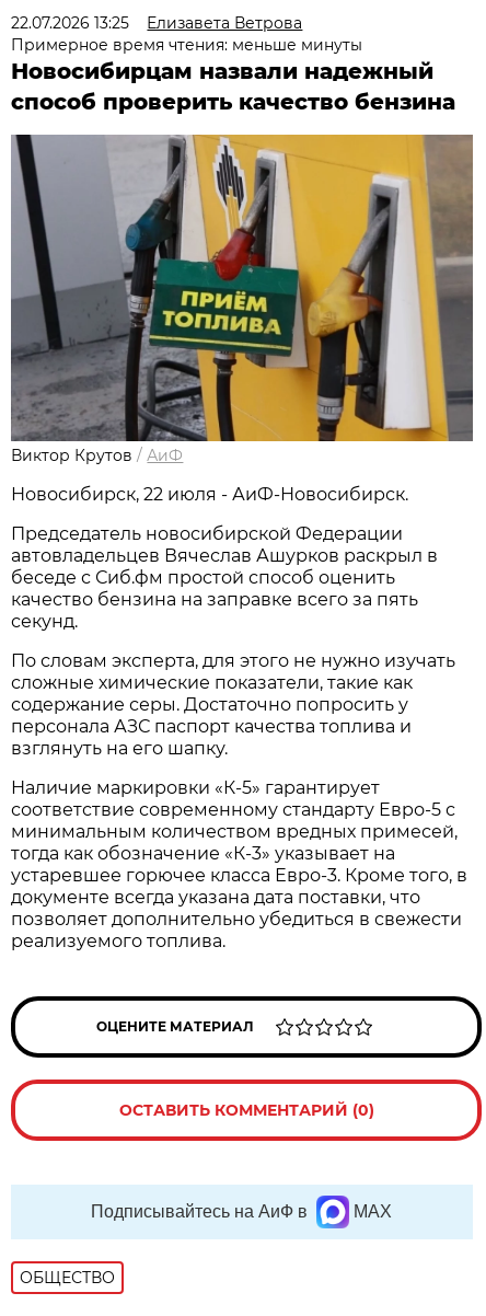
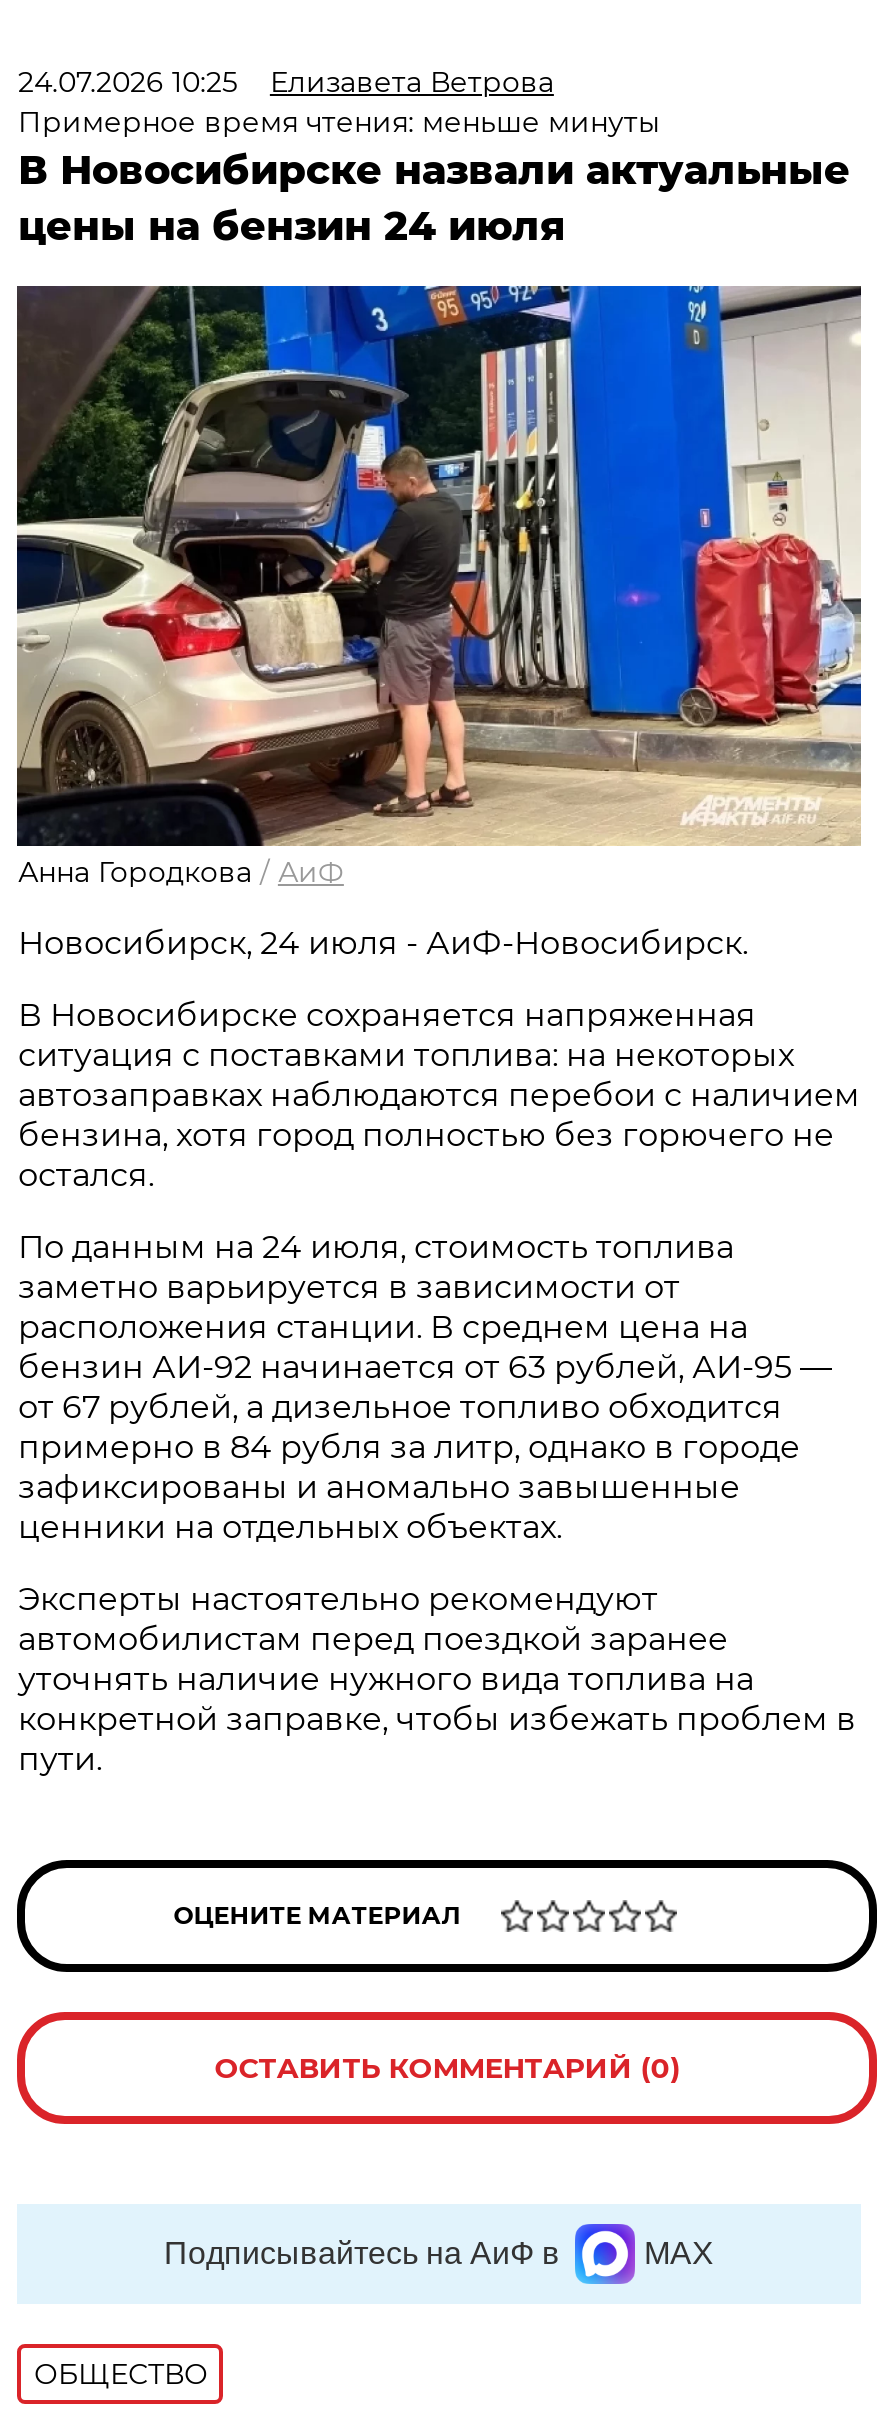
[11,13,303,33] 22.07.2026 13:25 Елизавета Ветрова -> [18,63,554,99] 24.07.2026 10:25 Елизавета Ветрова
[11,58,456,115] Новосибирцам назвали надежный | способ проверить качество бензина -> [18,145,850,249] В Новосибирске назвали актуальные | цены на бензин 24 июля
[10,134,474,465] [image] | Виктор Крутов / АиФ -> [17,284,863,889] [image] | Анна Городкова / АиФ
[11,484,409,504] Новосибирcк, 22 июля - АиФ-Новосибирск. -> [18,923,748,961] Новосибирcк, 24 июля - АиФ-Новосибирск.
[11,523,438,631] Председатель новосибирской Федерации | автовладельцев Вячеслав Ашурков раскрыл в | беседе с Сиб.фм простой способ оценить | качество бензина на заправке всего за пять | секунд. -> [18,995,860,1193] В Новосибирске сохраняется напряженная | ситуация с поставками топлива: на некоторых | автозаправках наблюдаются перебои с наличием | бензина, хотя город полностью без горючего не | остался.
[11,650,456,758] По словам эксперта, для этого не нужно изучать | сложные химические показатели, такие как | содержание серы. Достаточно попросить у | персонала АЗС паспорт качества топлива и | взглянуть на его шапку. -> [18,1227,832,1545] По данным на 24 июля, стоимость топлива | заметно варьируется в зависимости от | расположения станции. В среднем цена на | бензин АИ-92 начинается от 63 рублей, АИ-95 — | от 67 рублей, а дизельное топливо обходится | примерно в 84 рубля за литр, однако в городе | зафиксированы и аномально завышенные | ценники на отдельных объектах.
[11,777,468,951] Наличие маркировки «К-5» гарантирует | соответствие современному стандарту Евро-5 с | минимальным количеством вредных примесей, | тогда как обозначение «К-3» указывает на | устаревшее горючее класса Евро-3. Кроме того, в | документе всегда указана дата поставки, что | позволяет дополнительно убедиться в свежести | реализуемого топлива. -> [18,1579,856,1777] Эксперты настоятельно рекомендуют | автомобилистам перед поездкой заранее | уточнять наличие нужного вида топлива на | конкретной заправке, чтобы избежать проблем в | пути.

